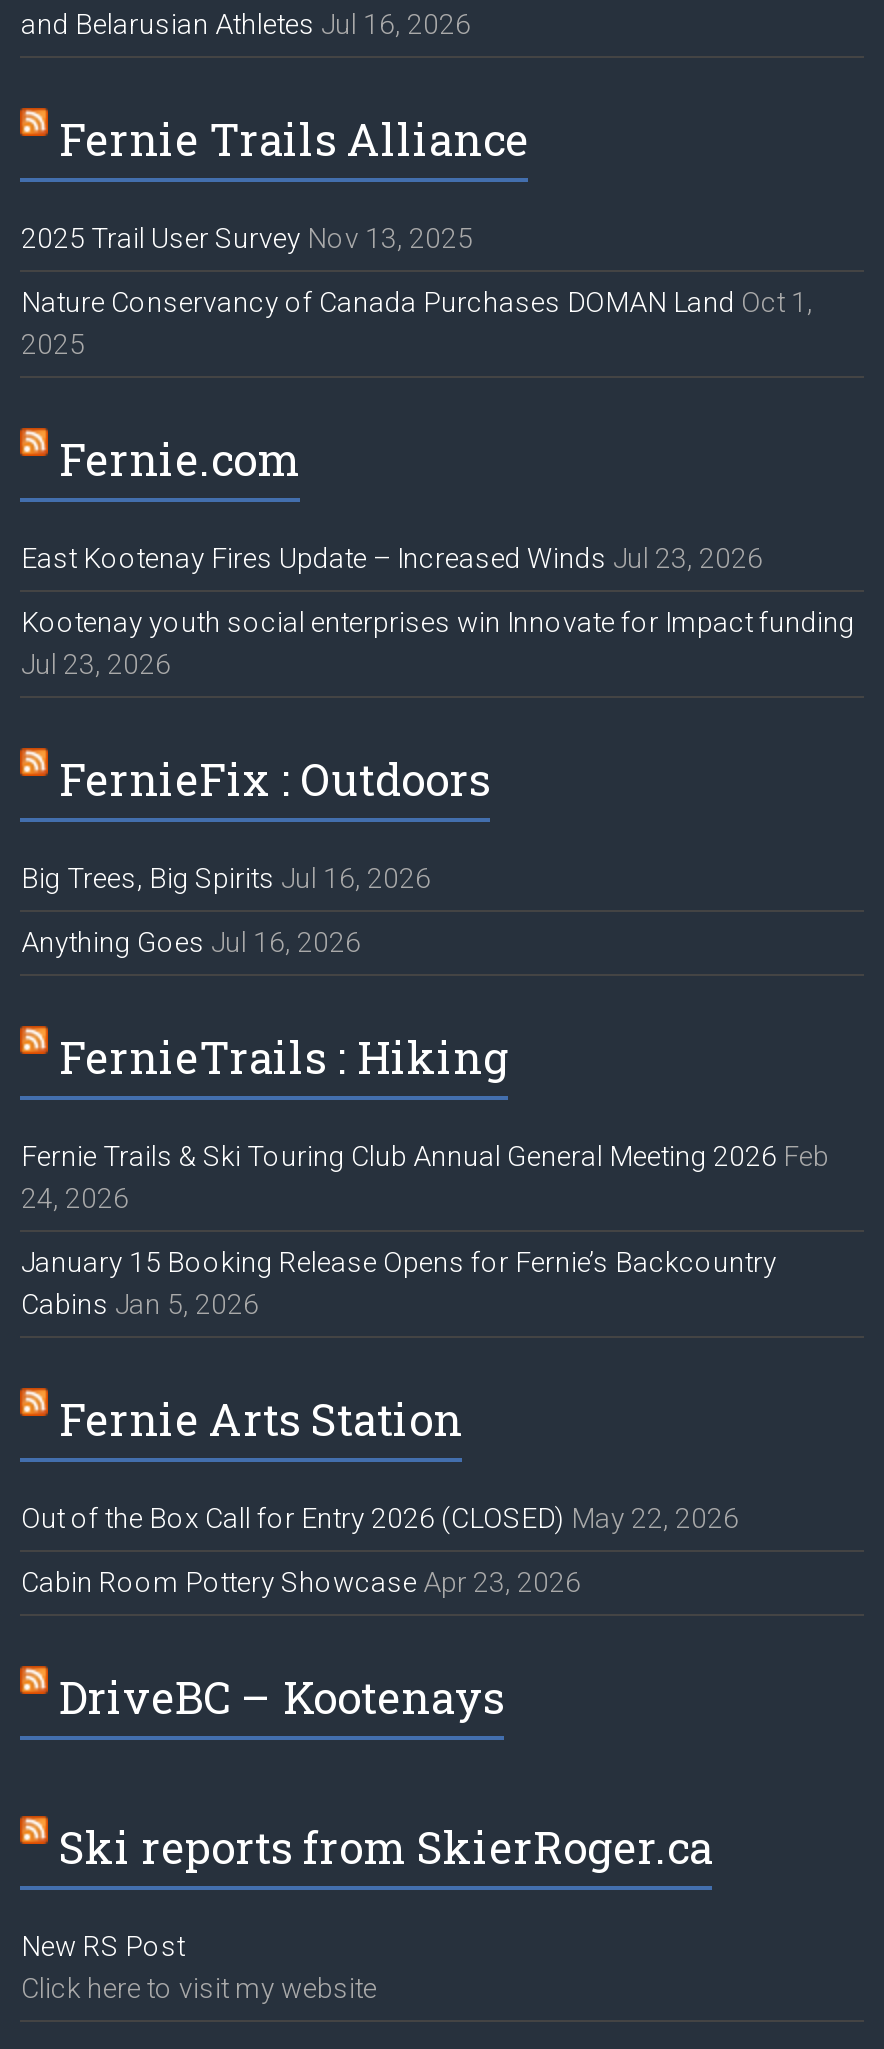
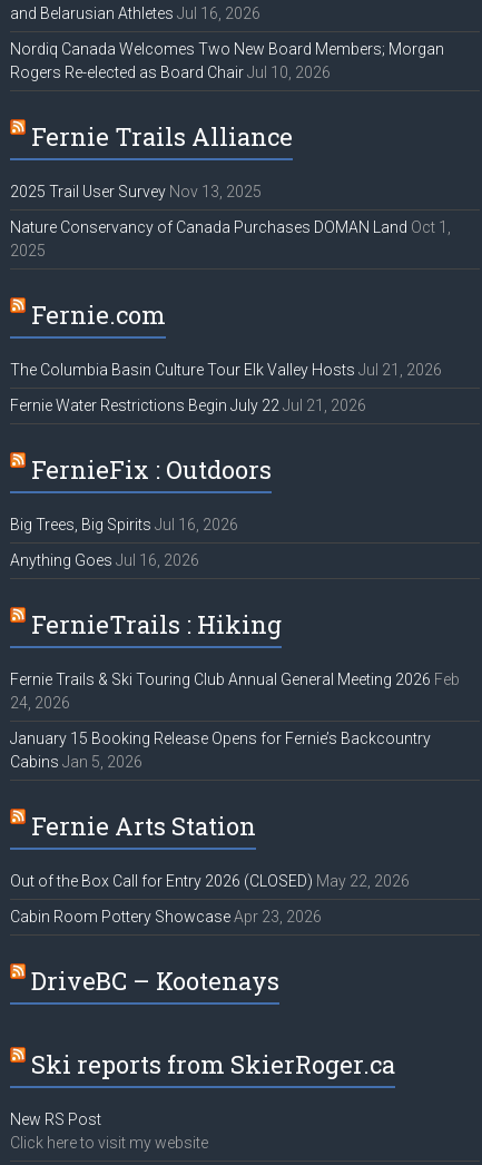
none -> [10,40,445,81] Nordiq Canada Welcomes Two New Board Members; Morgan | Rogers Re-elected as Board Chair Jul 10, 2026
moved [21,110,813,488] -> [10,120,451,331]: Fernie Trails Alliance | 2025 Trail User Survey Nov 13, 2025 | Nature Conservancy of Canada Purchases DOMAN Land Oct 1, | 2025 | Fernie.com
[21,542,763,574] East Kootenay Fires Update – Increased Winds Jul 23, 2026 -> [10,361,442,379] The Columbia Basin Culture Tour Elk Valley Hosts Jul 21, 2026
[21,606,855,680] Kootenay youth social enterprises win Innovate for Impact funding | Jul 23, 2026 -> [10,397,367,414] Fernie Water Restrictions Begin July 22 Jul 21, 2026

